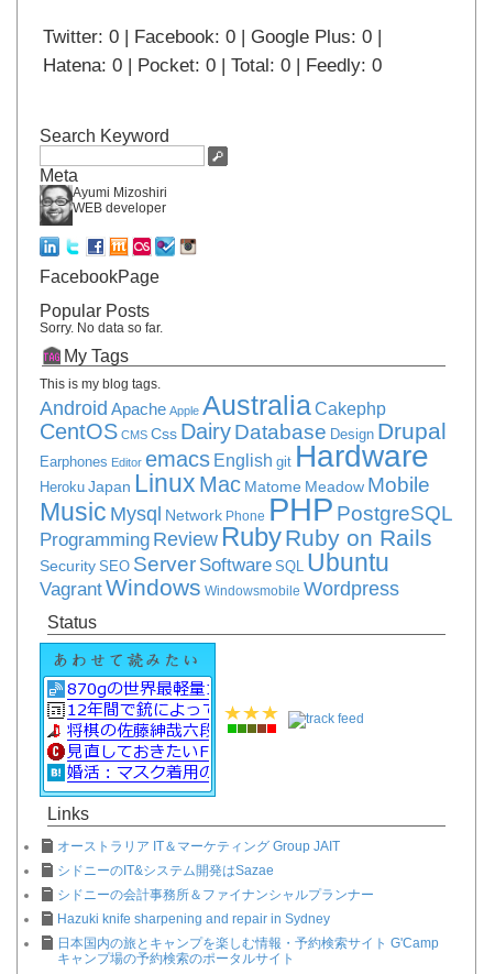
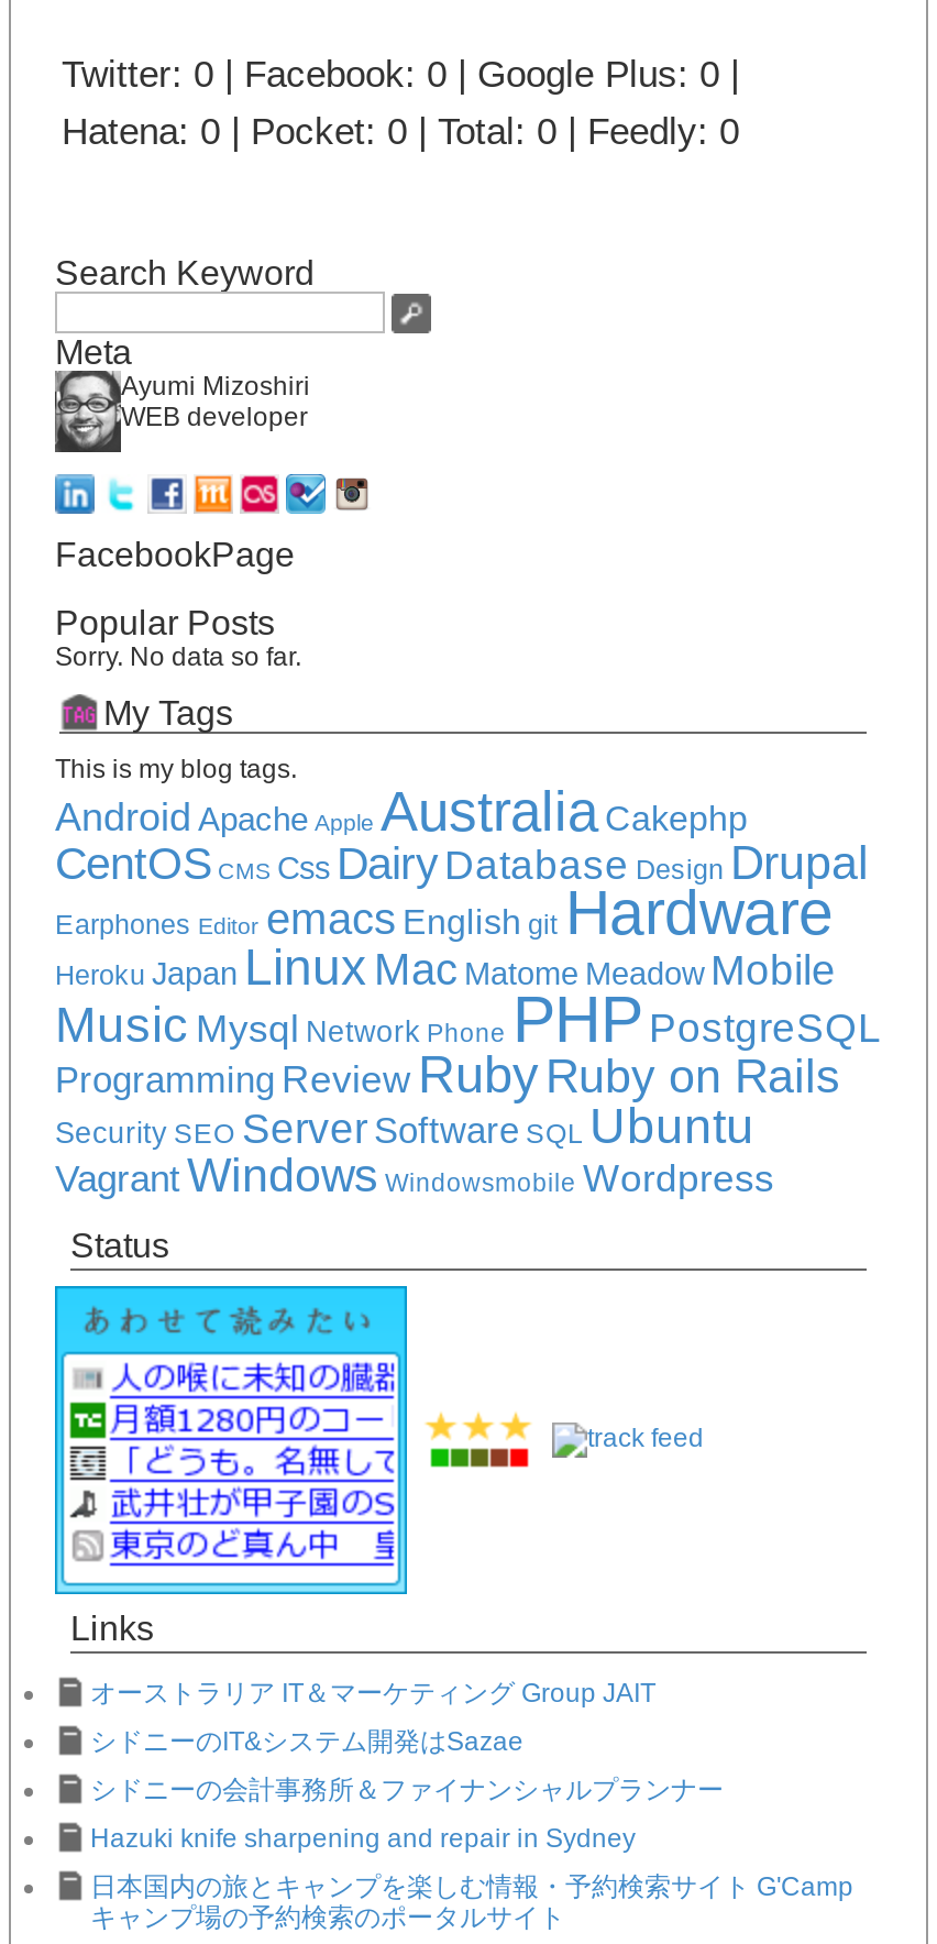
[46,679,210,783] [image] -> [68,1359,396,1563] [image]

